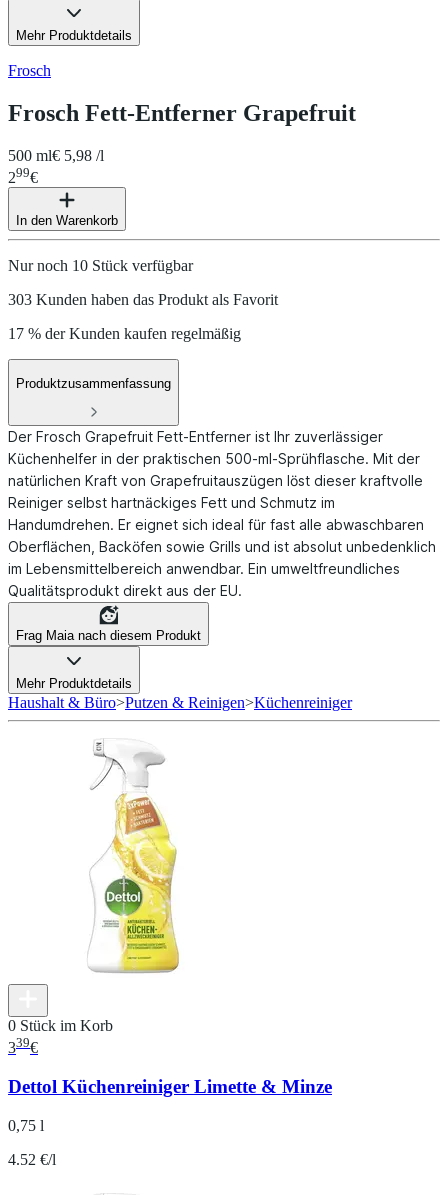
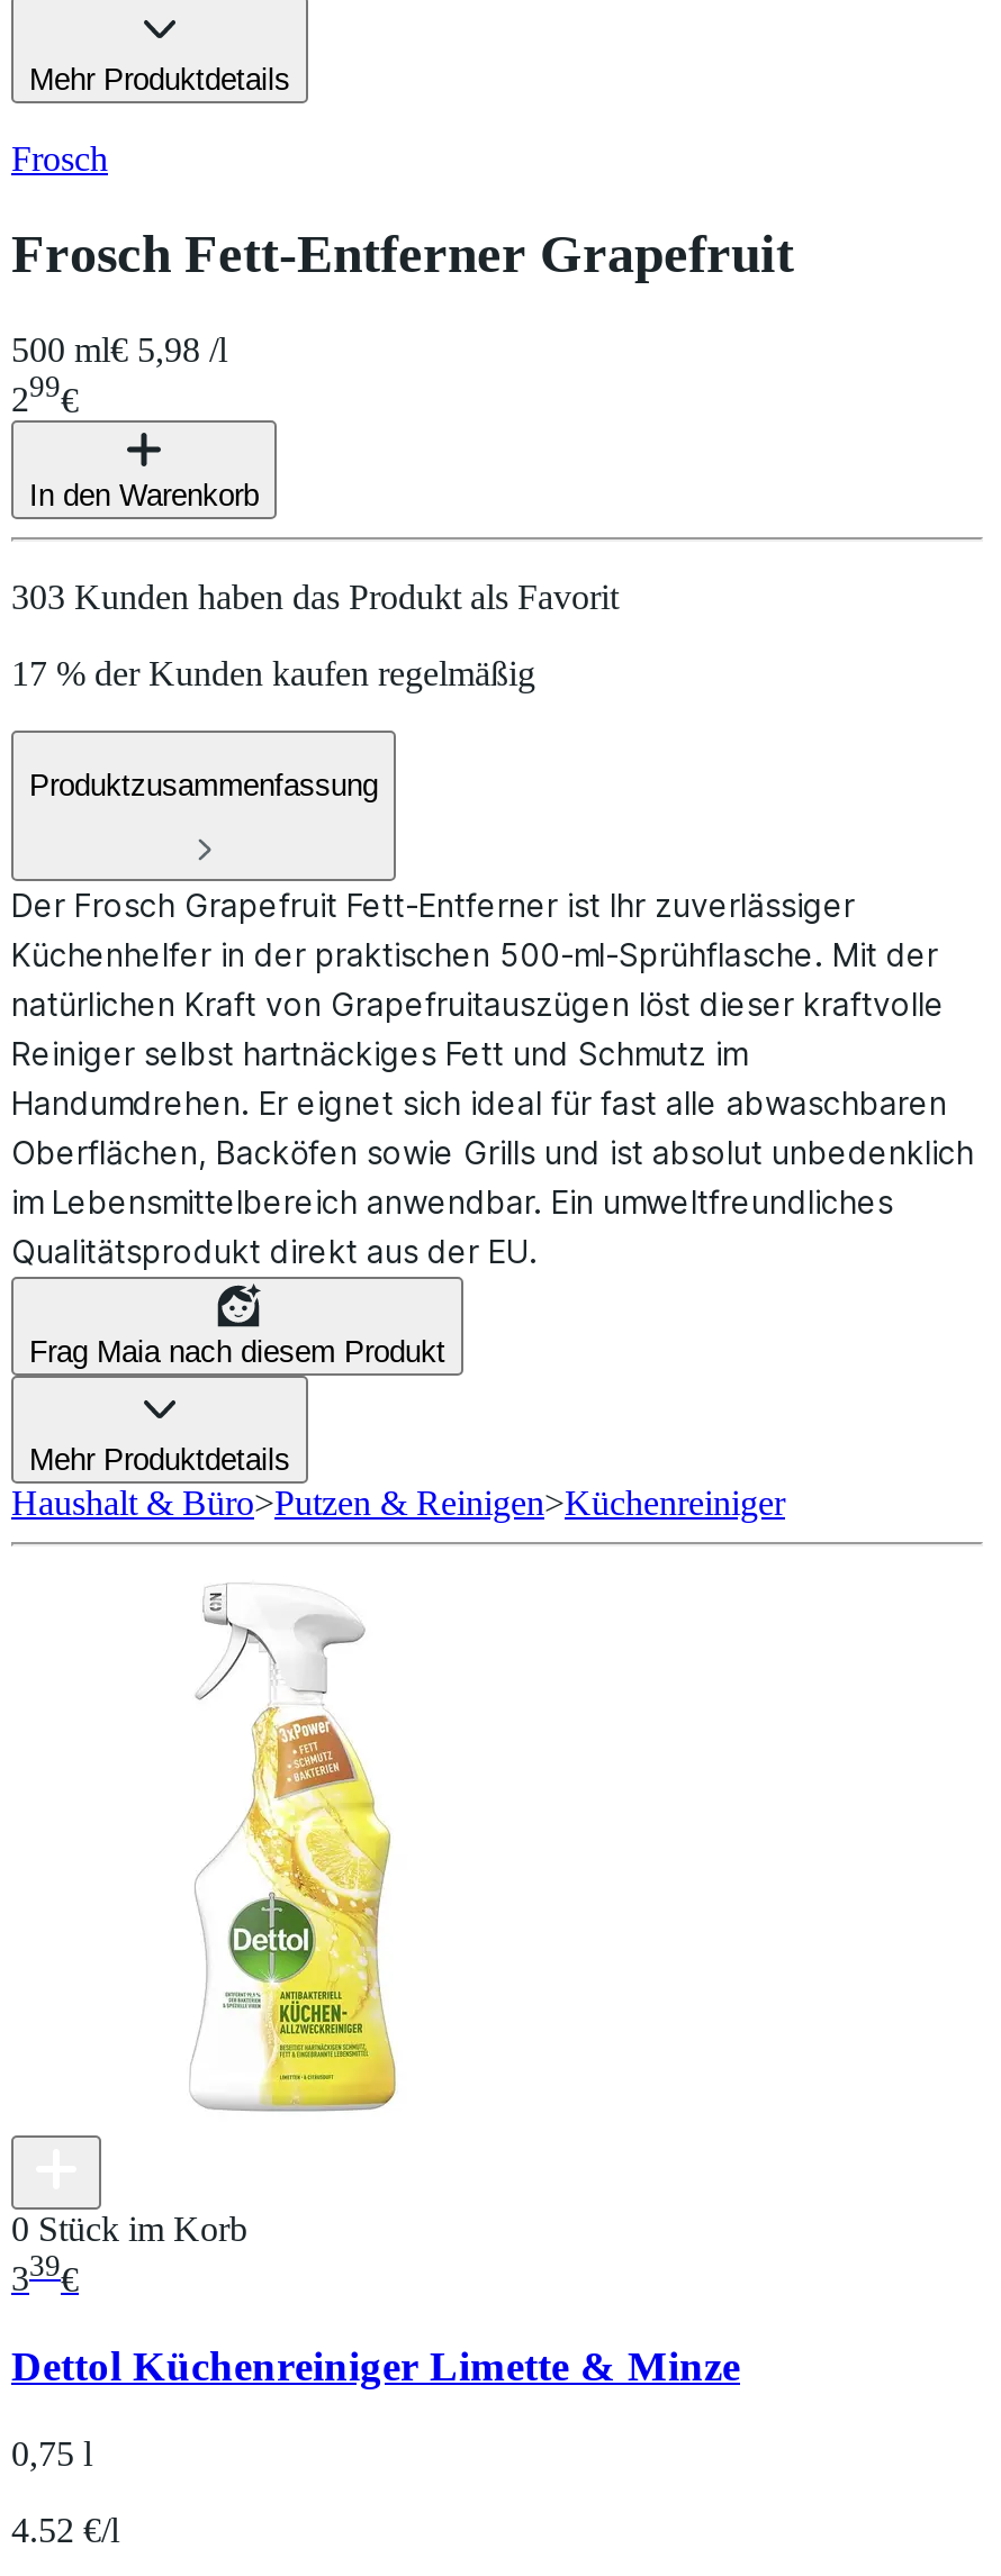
[8,257,193,274] Nur noch 10 Stück verfügbar -> none

